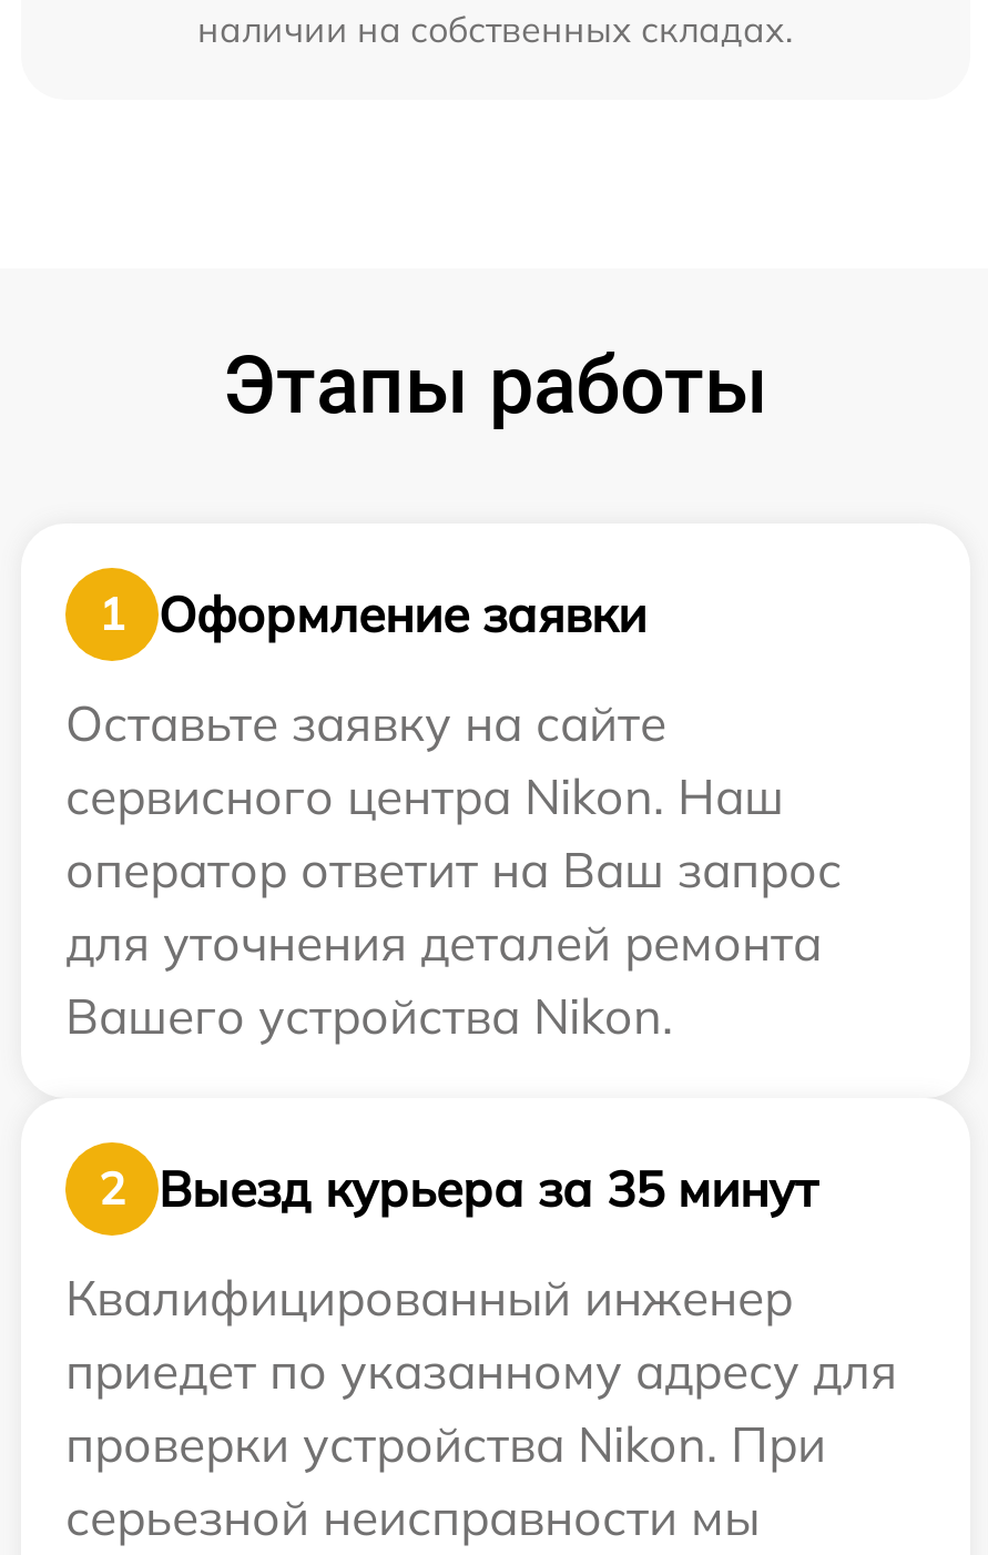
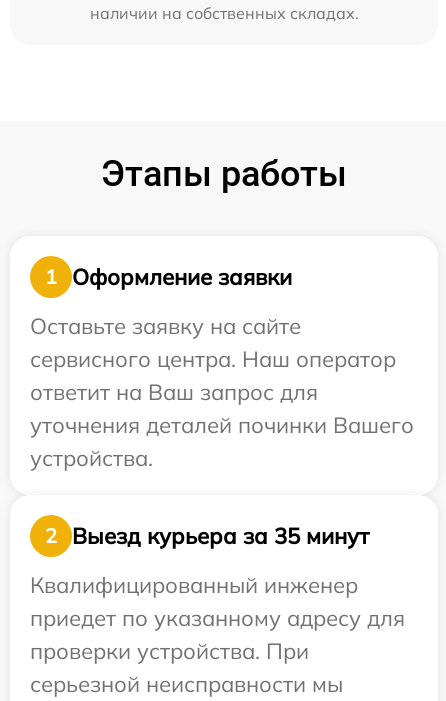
[65,765,842,1047] сервисного центра Nikon. Наш | оператор ответит на Ваш запрос | для уточнения деталей ремонта | Вашего устройства Nikon. -> [30,345,414,472] сервисного центра. Наш оператор | ответит на Ваш запрос для | уточнения деталей починки Вашего | устройства.
[65,1413,826,1475] проверки устройства Nikon. При -> [30,637,309,665] проверки устройства. При

